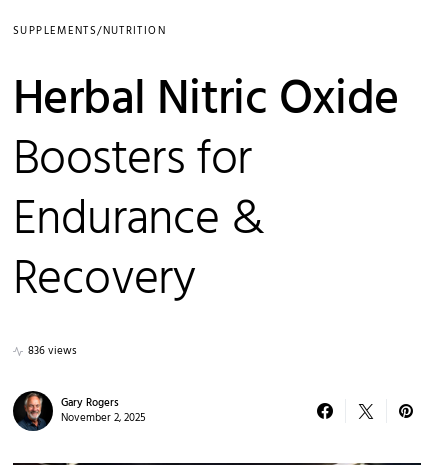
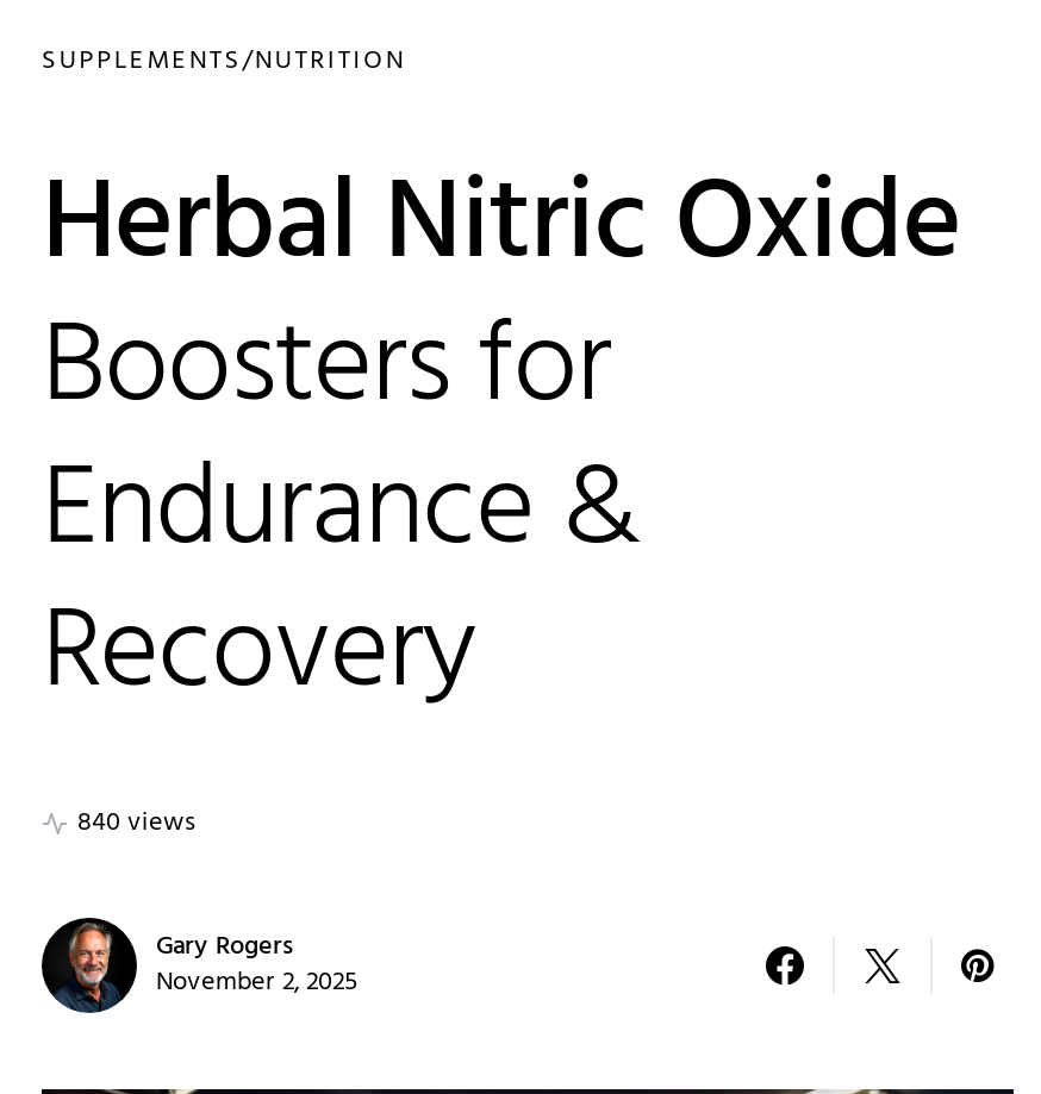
[28,342,77,360] 836 views -> [77,801,197,844] 840 views

